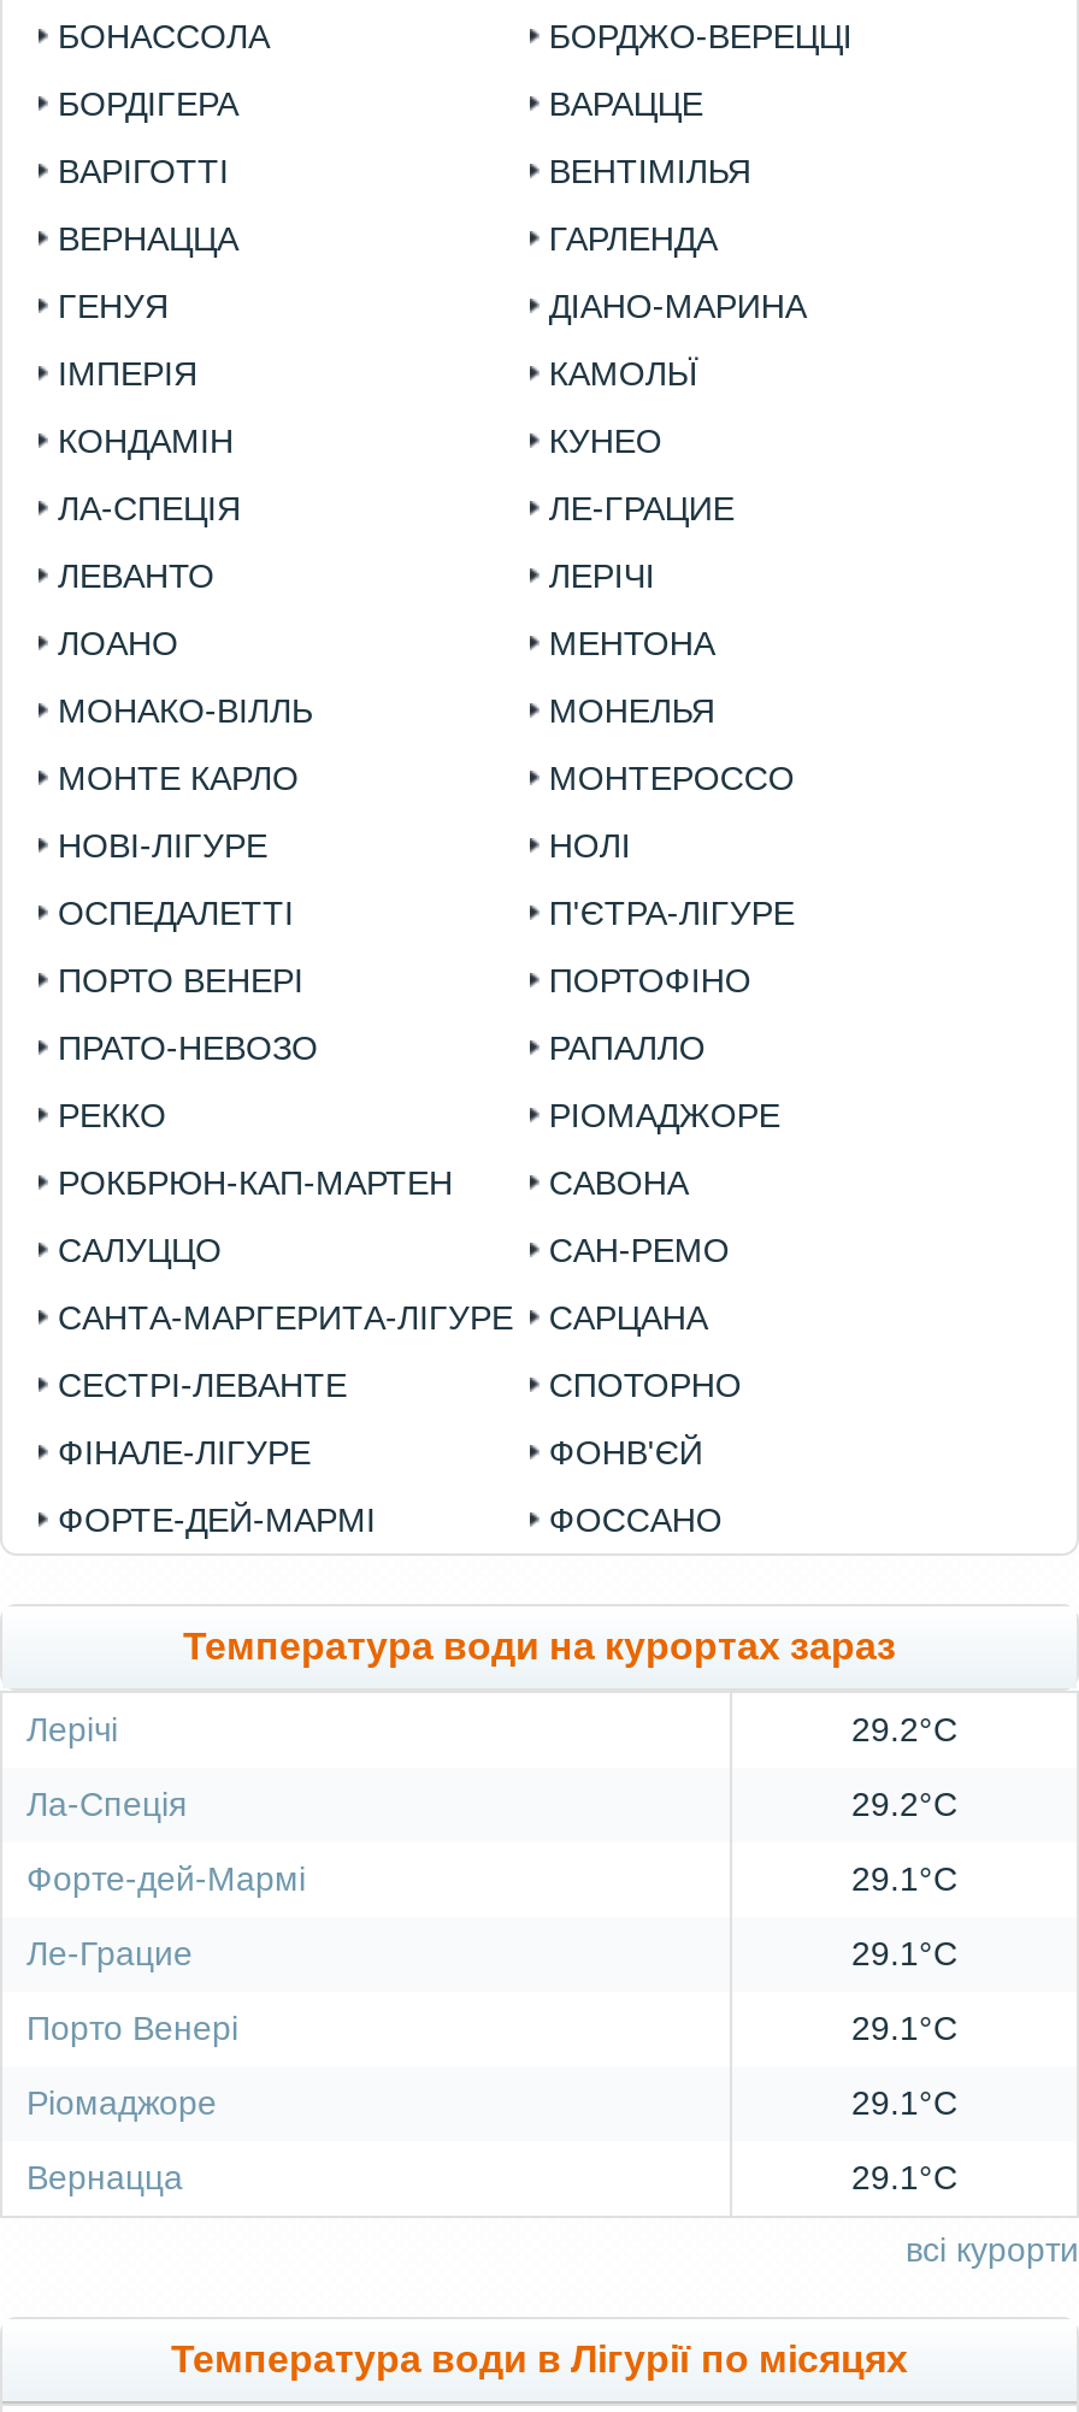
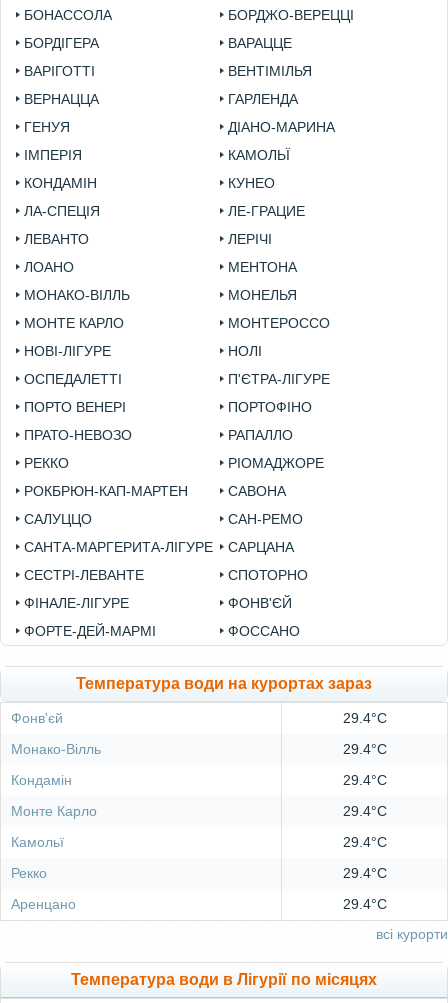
[26,1710,957,1748] Лерічі | 29.2°C -> [11,710,386,726] Фонв'єй | 29.4°C
[26,1785,957,1823] Ла-Спеція | 29.2°C -> [11,741,386,757] Монако-Вілль | 29.4°C
[26,1859,957,1898] Форте-дей-Мармі | 29.1°C -> [11,772,386,788] Кондамін | 29.4°C
[26,1934,957,1972] Ле-Грацие | 29.1°C -> [11,803,386,819] Монте Карло | 29.4°C
[26,2009,957,2047] Порто Венері | 29.1°C -> [11,834,386,850] Камольї | 29.4°C
[26,2083,957,2122] Ріомаджоре | 29.1°C -> [11,865,386,881] Рекко | 29.4°C
[26,2158,957,2196] Вернацца | 29.1°C -> [11,896,386,912] Аренцано | 29.4°C

